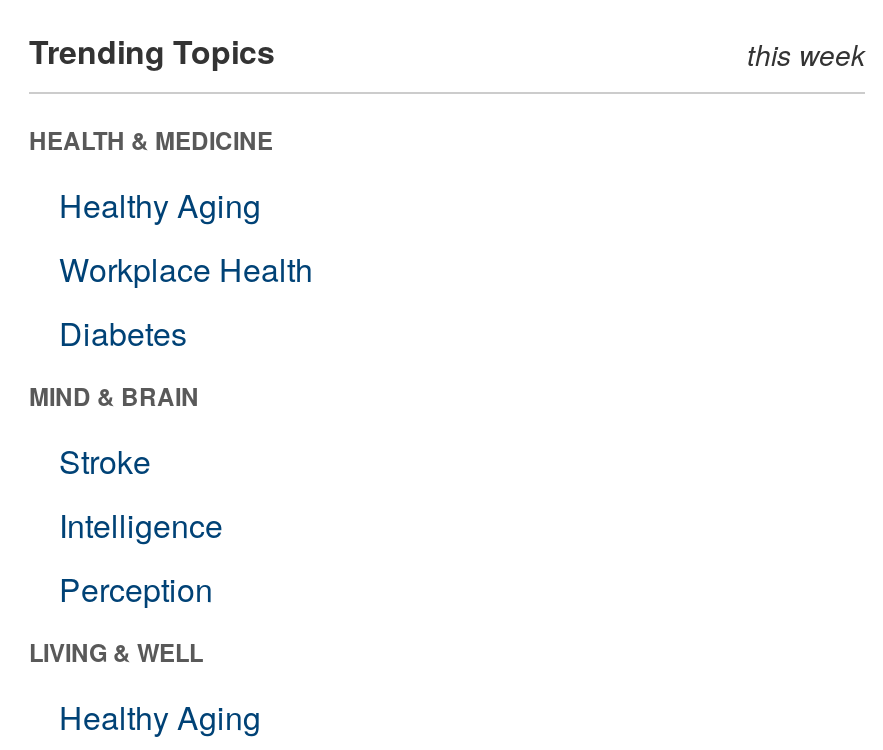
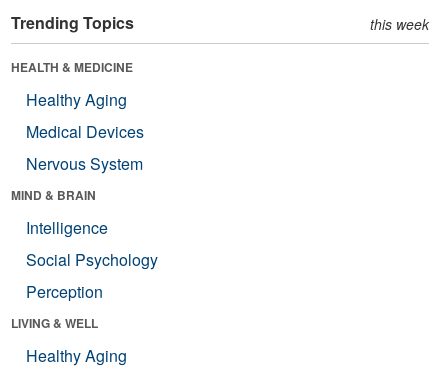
[59,246,313,356] Workplace Health | Diabetes -> [26,120,144,175] Medical Devices | Nervous System
[59,438,151,484] Stroke -> none
moved [59,502,223,548] -> [26,216,108,239]: Intelligence
none -> [26,248,158,271] Social Psychology

